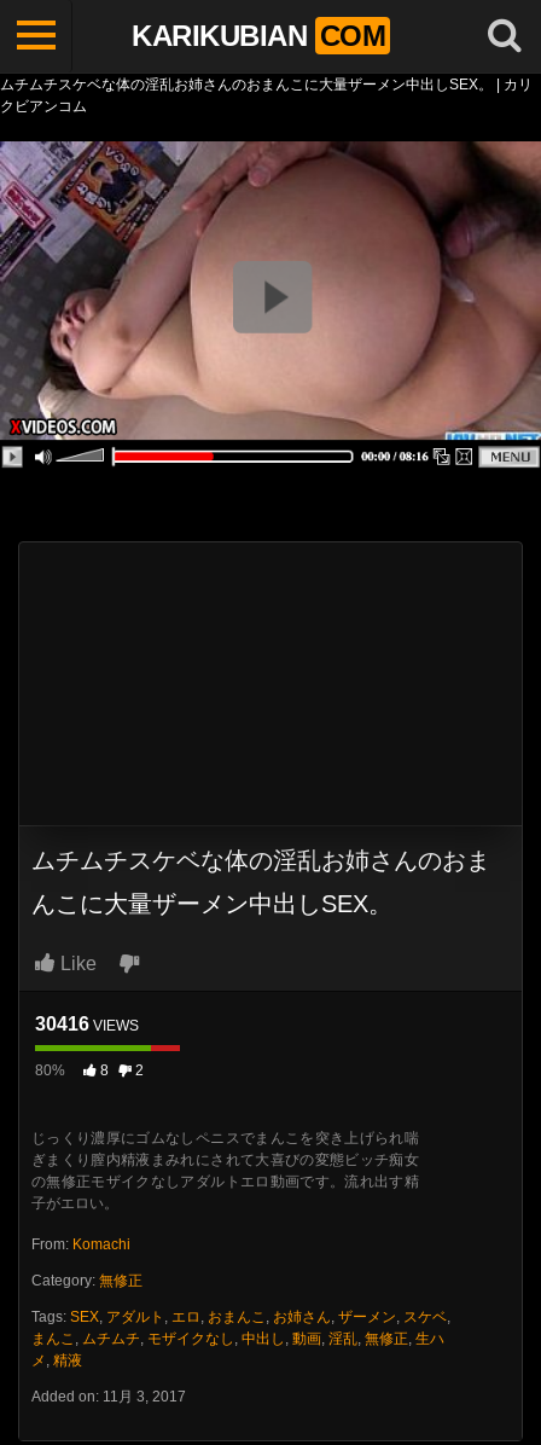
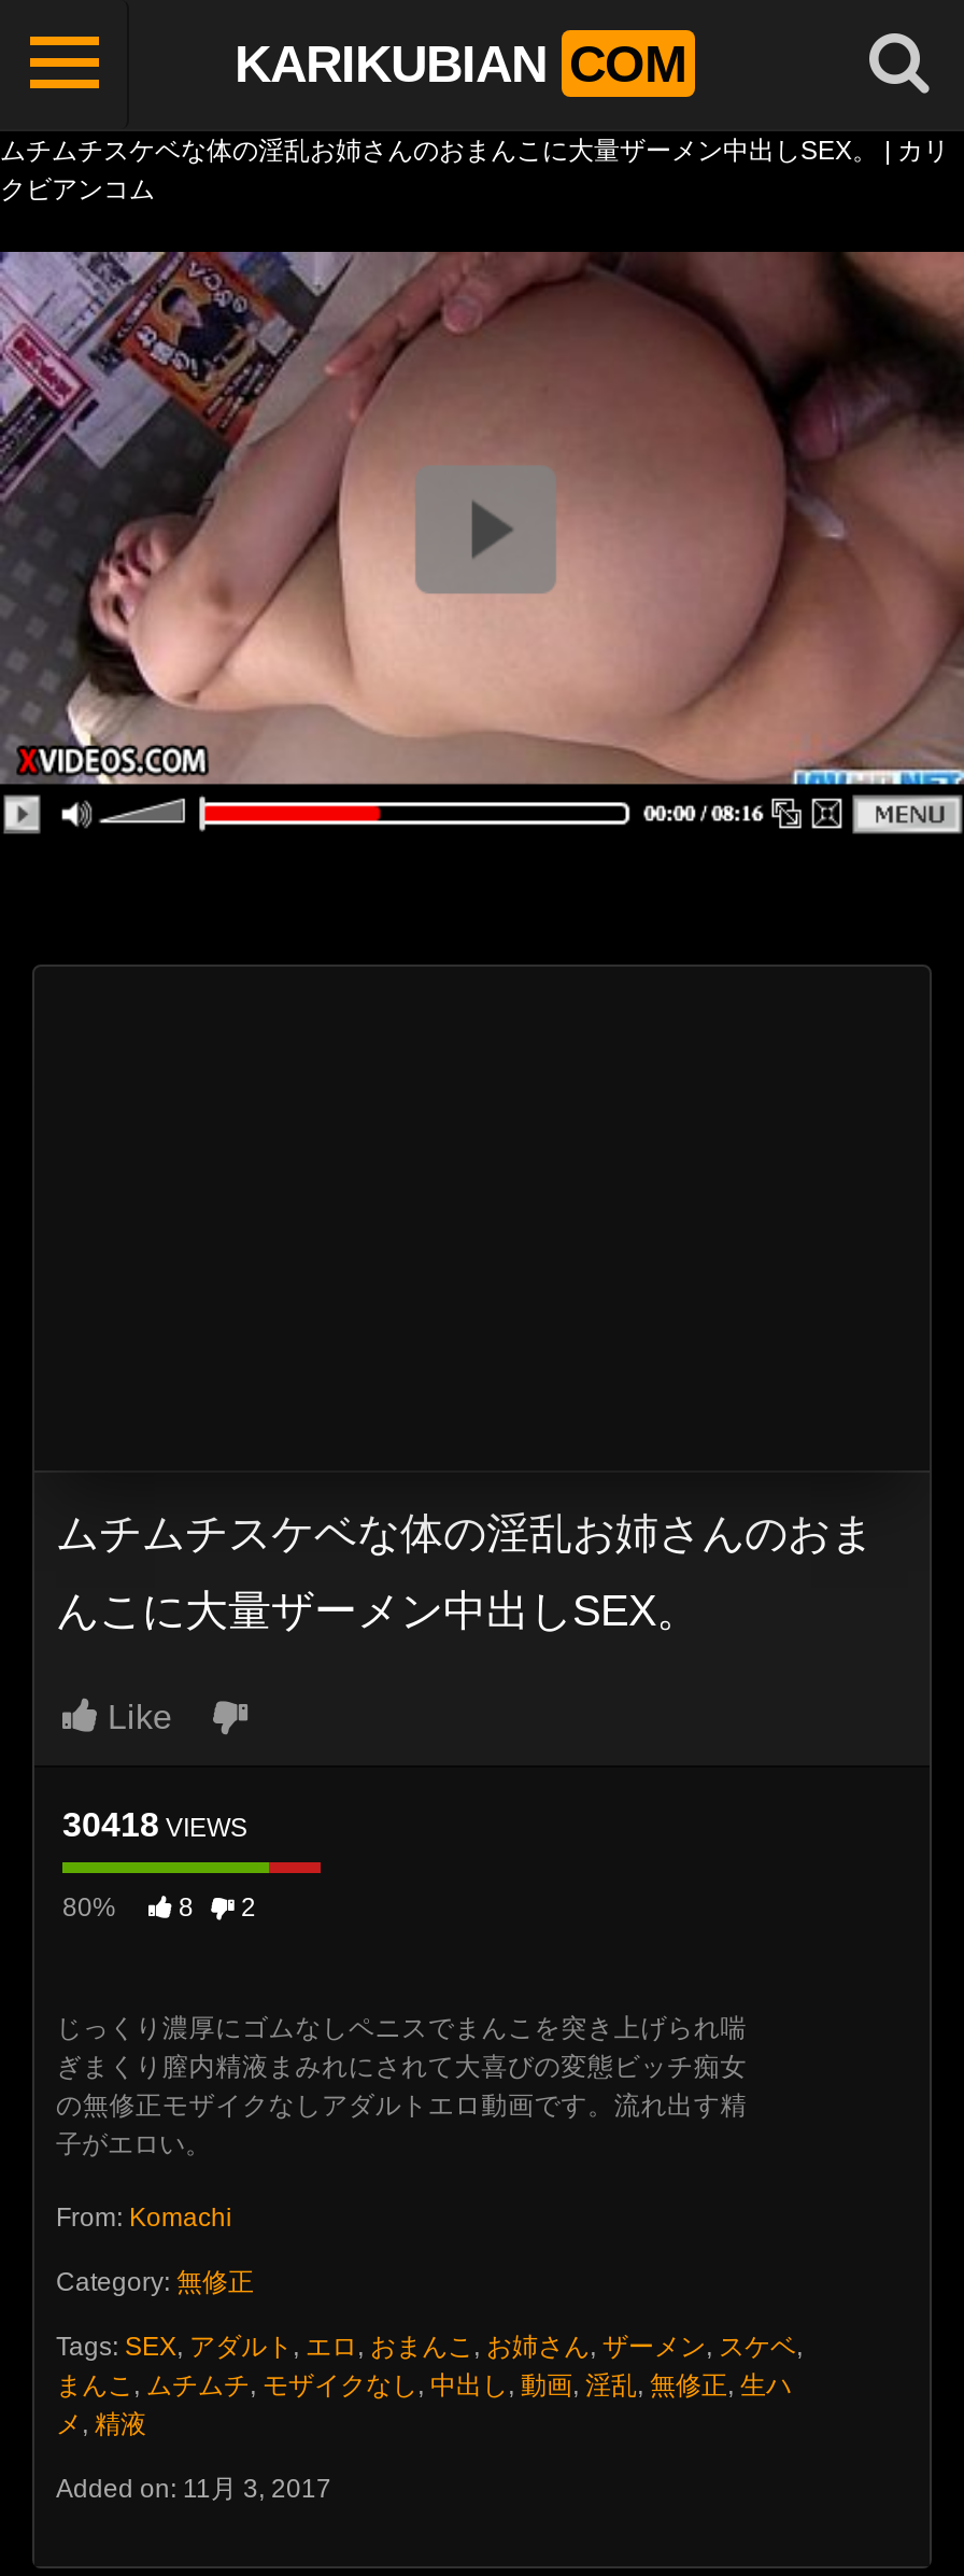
[35,1013,139,1034] 30416 VIEWS -> [62,1806,247,1842] 30418 VIEWS

